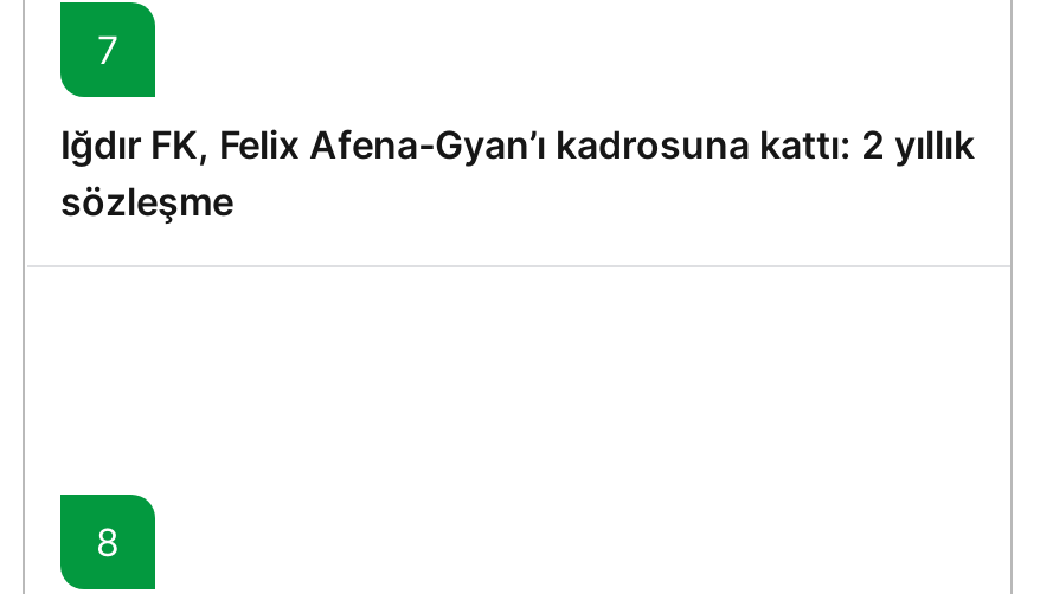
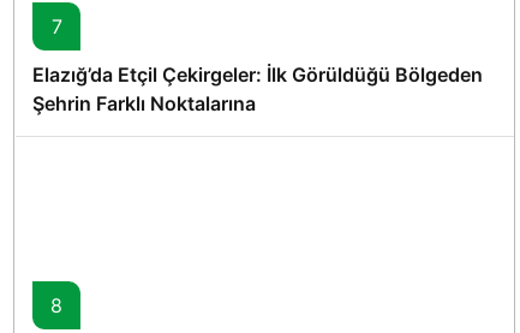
[60,121,975,226] Iğdır FK, Felix Afena-Gyan’ı kadrosuna kattı: 2 yıllık | sözleşme -> [32,62,483,115] Elazığ’da Etçil Çekirgeler: İlk Görüldüğü Bölgeden | Şehrin Farklı Noktalarına

